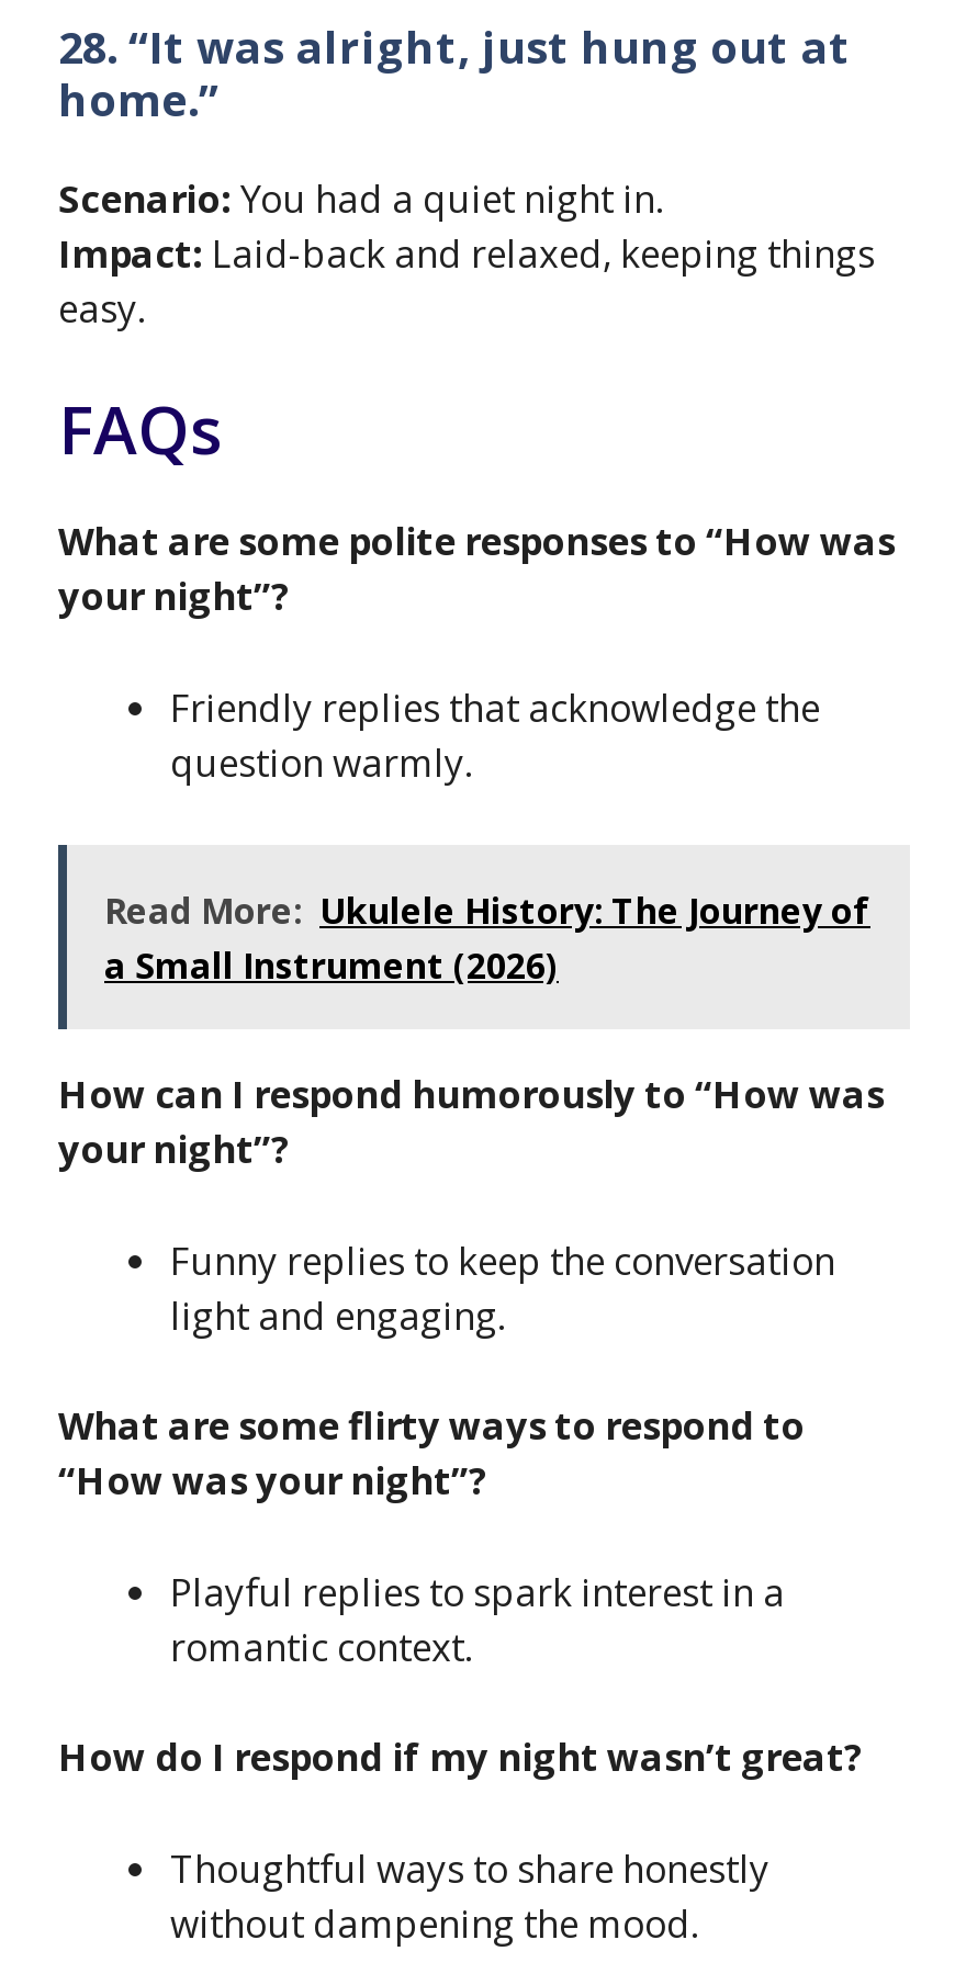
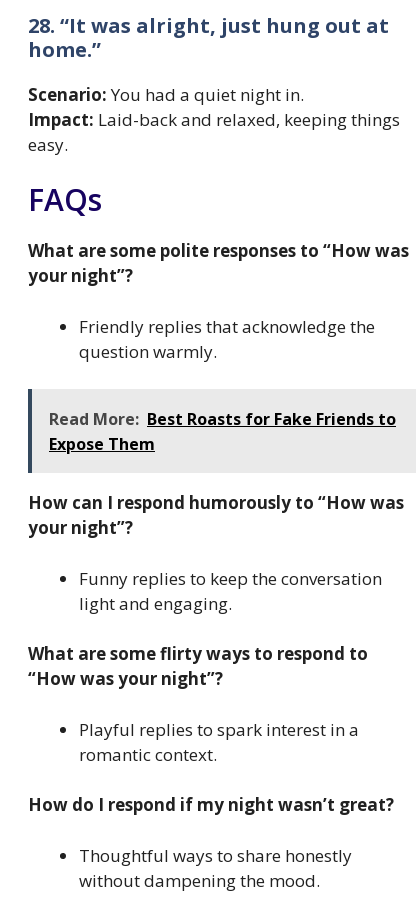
[104,888,870,991] Read More: Ukulele History: The Journey of | a Small Instrument (2026) -> [49,408,396,455] Read More: Best Roasts for Fake Friends to | Expose Them

